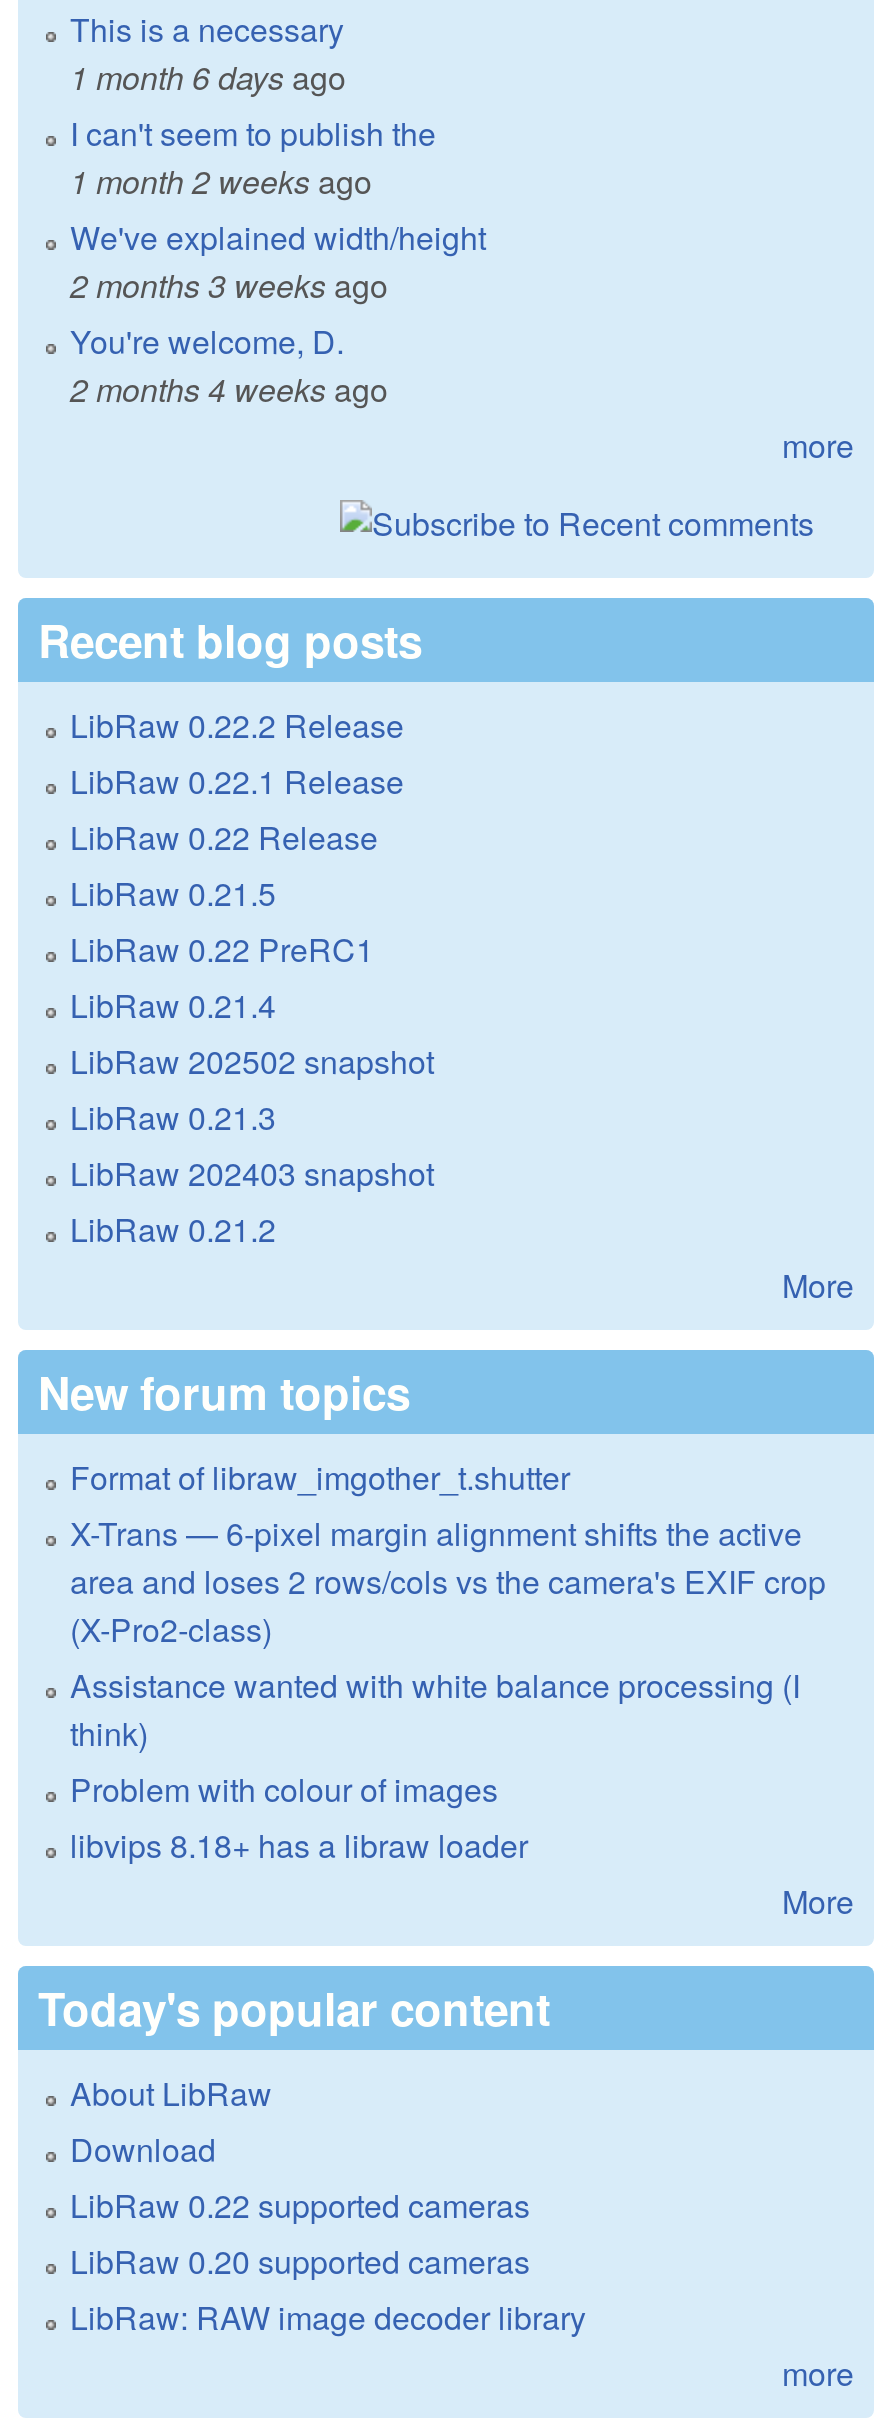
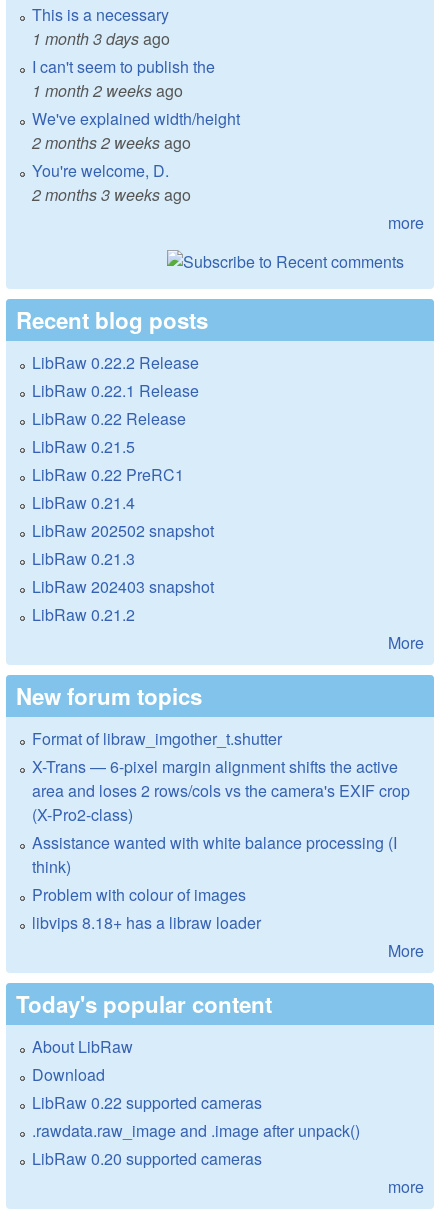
[70,53,346,99] 1 month 6 days ago -> [32,27,170,50] 1 month 3 days ago
moved [70,261,388,307] -> [32,183,191,206]: 2 months 3 weeks ago
none -> [32,131,191,154] 2 months 2 weeks ago
[70,365,388,411] 2 months 4 weeks ago -> none
none -> [32,1119,360,1142] .rawdata.raw_image and .image after unpack()
moved [70,2237,530,2283] -> [32,1147,262,1170]: LibRaw 0.20 supported cameras
[70,2293,586,2339] LibRaw: RAW image decoder library -> none

